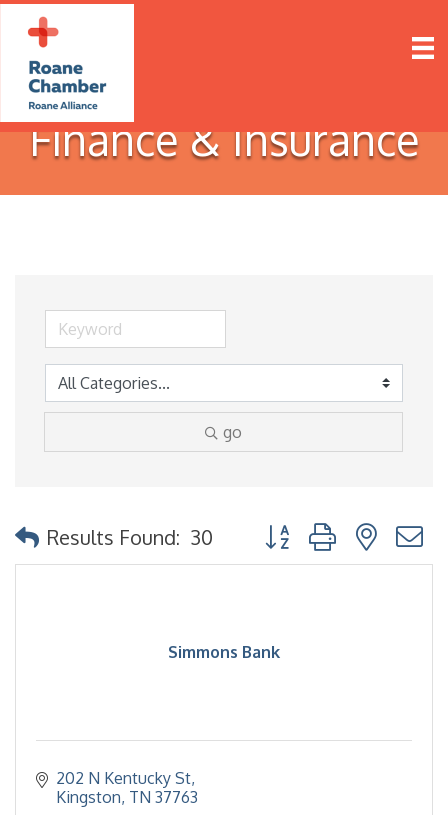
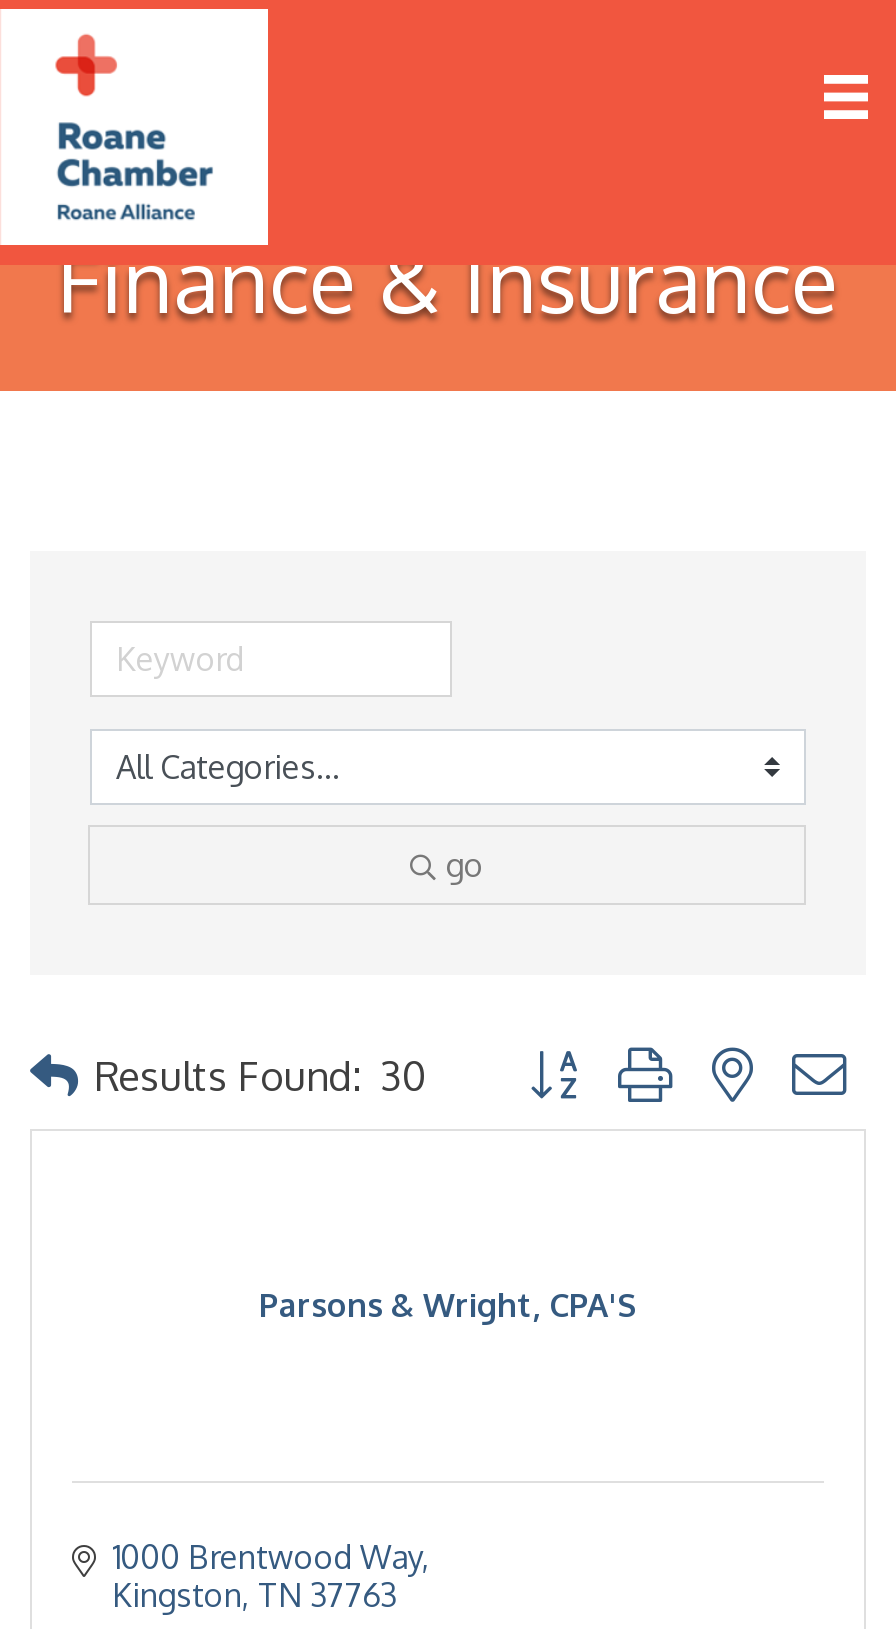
[168,642,280,662] Simmons Bank -> [259,1285,637,1325] Parsons & Wright, CPA'S
[56,768,191,788] 202 N Kentucky St -> [112,1537,422,1577] 1000 Brentwood Way

